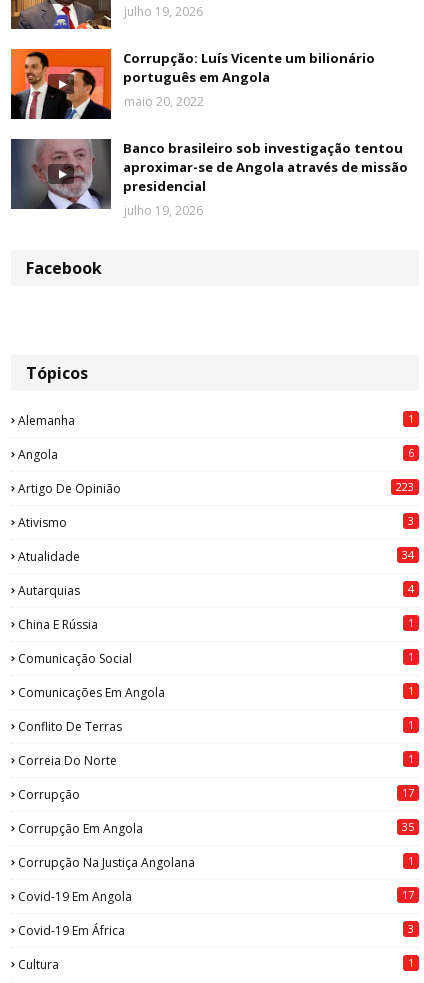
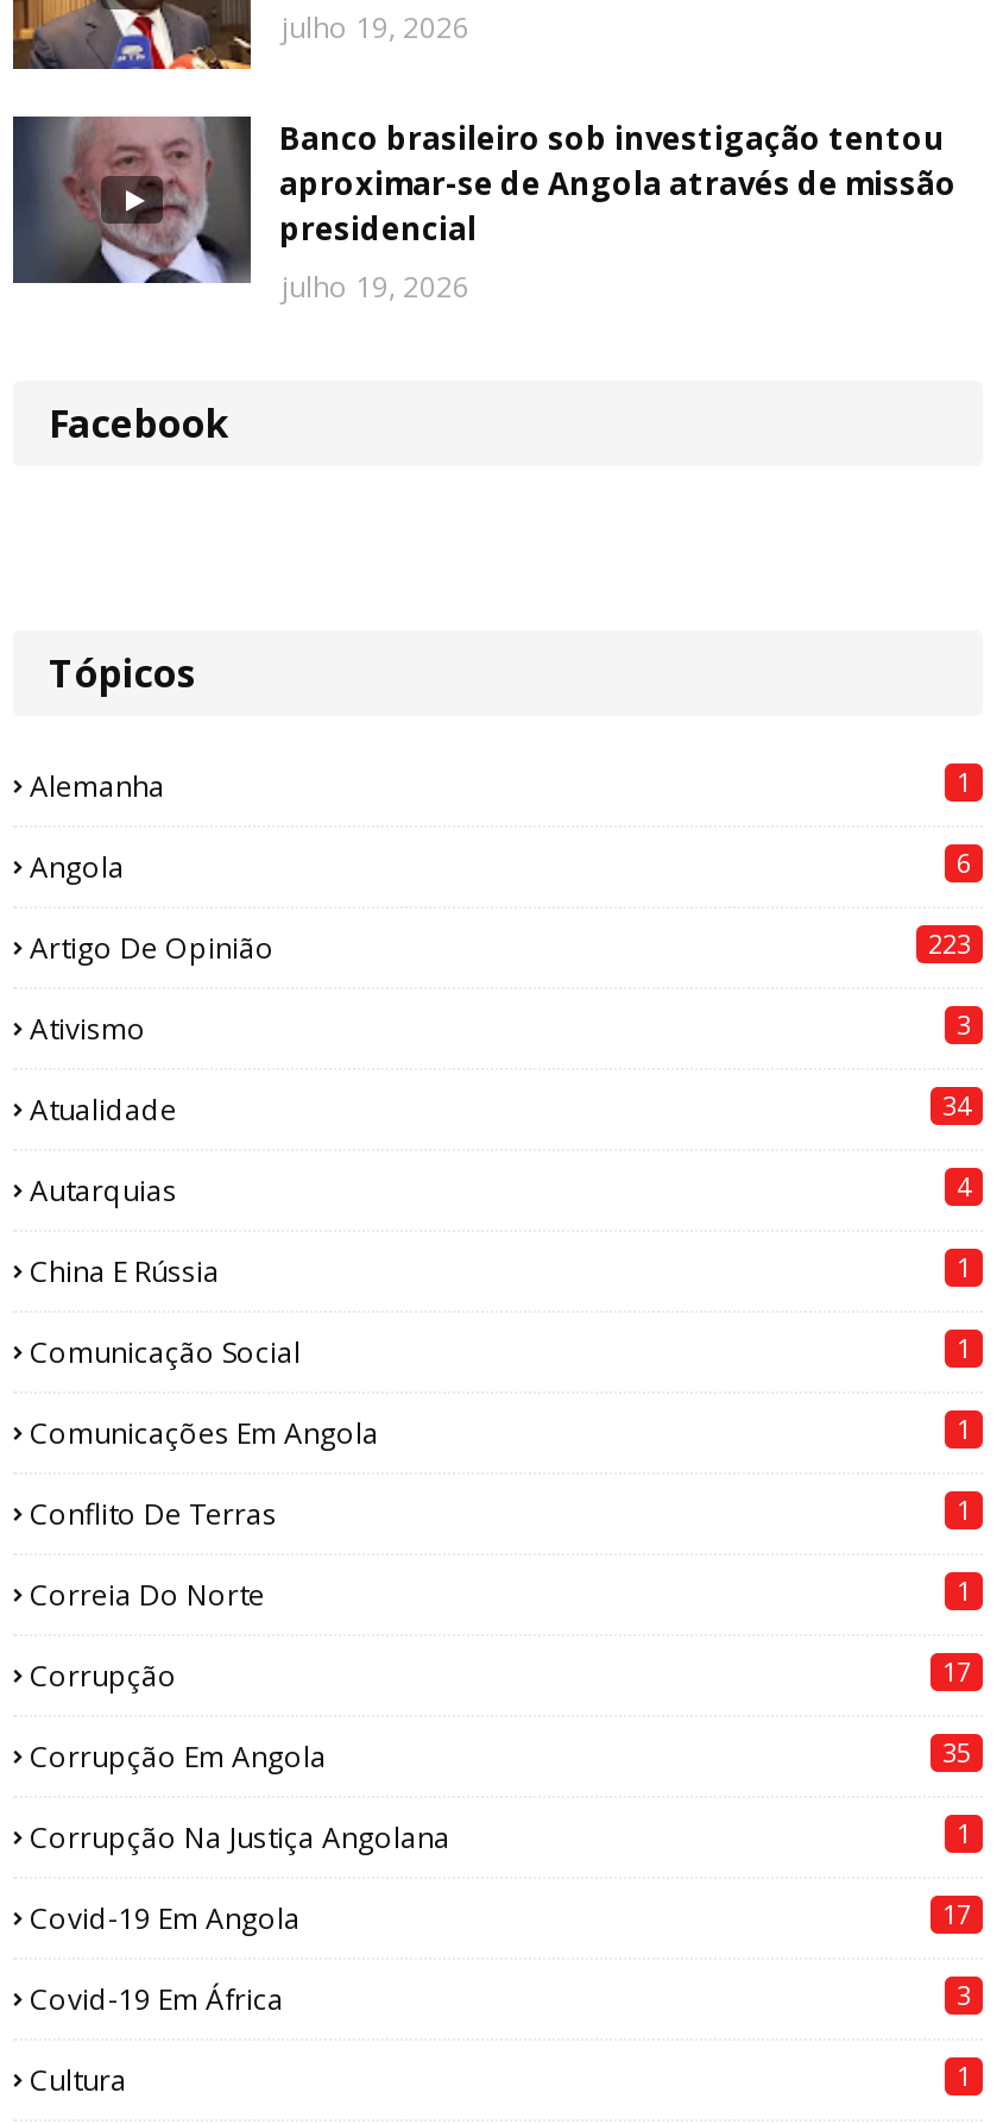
[10,48,375,120] [image] | Corrupção: Luís Vicente um bilionário | português em Angola | maio 20, 2022 -> none

